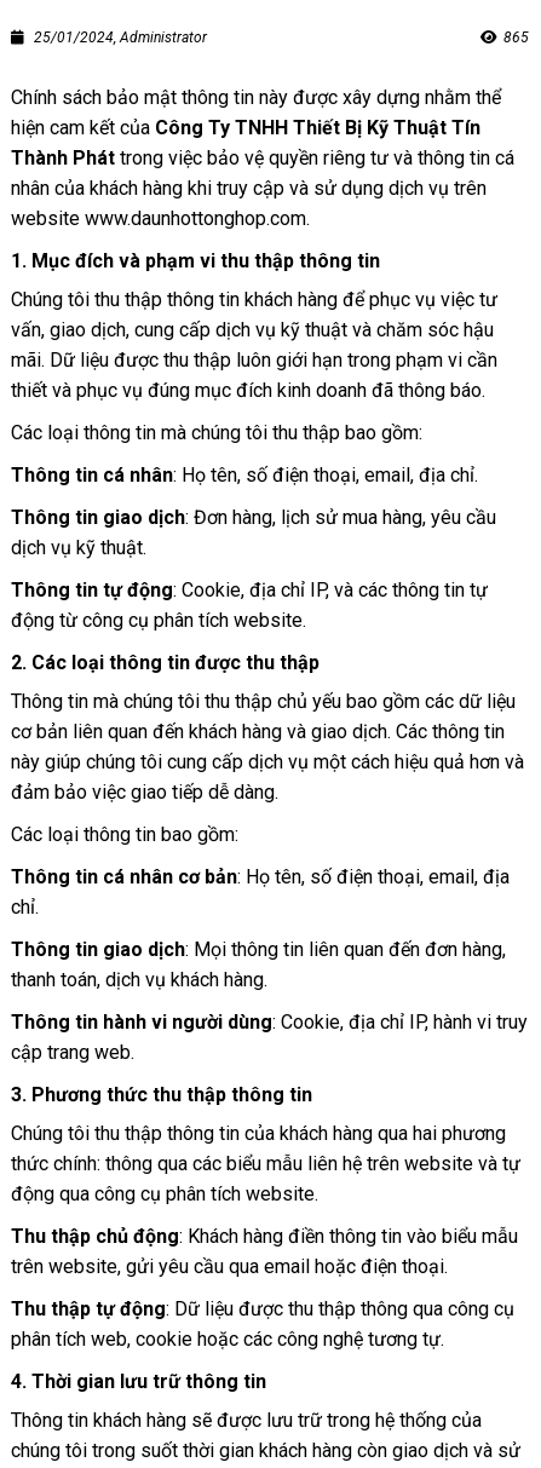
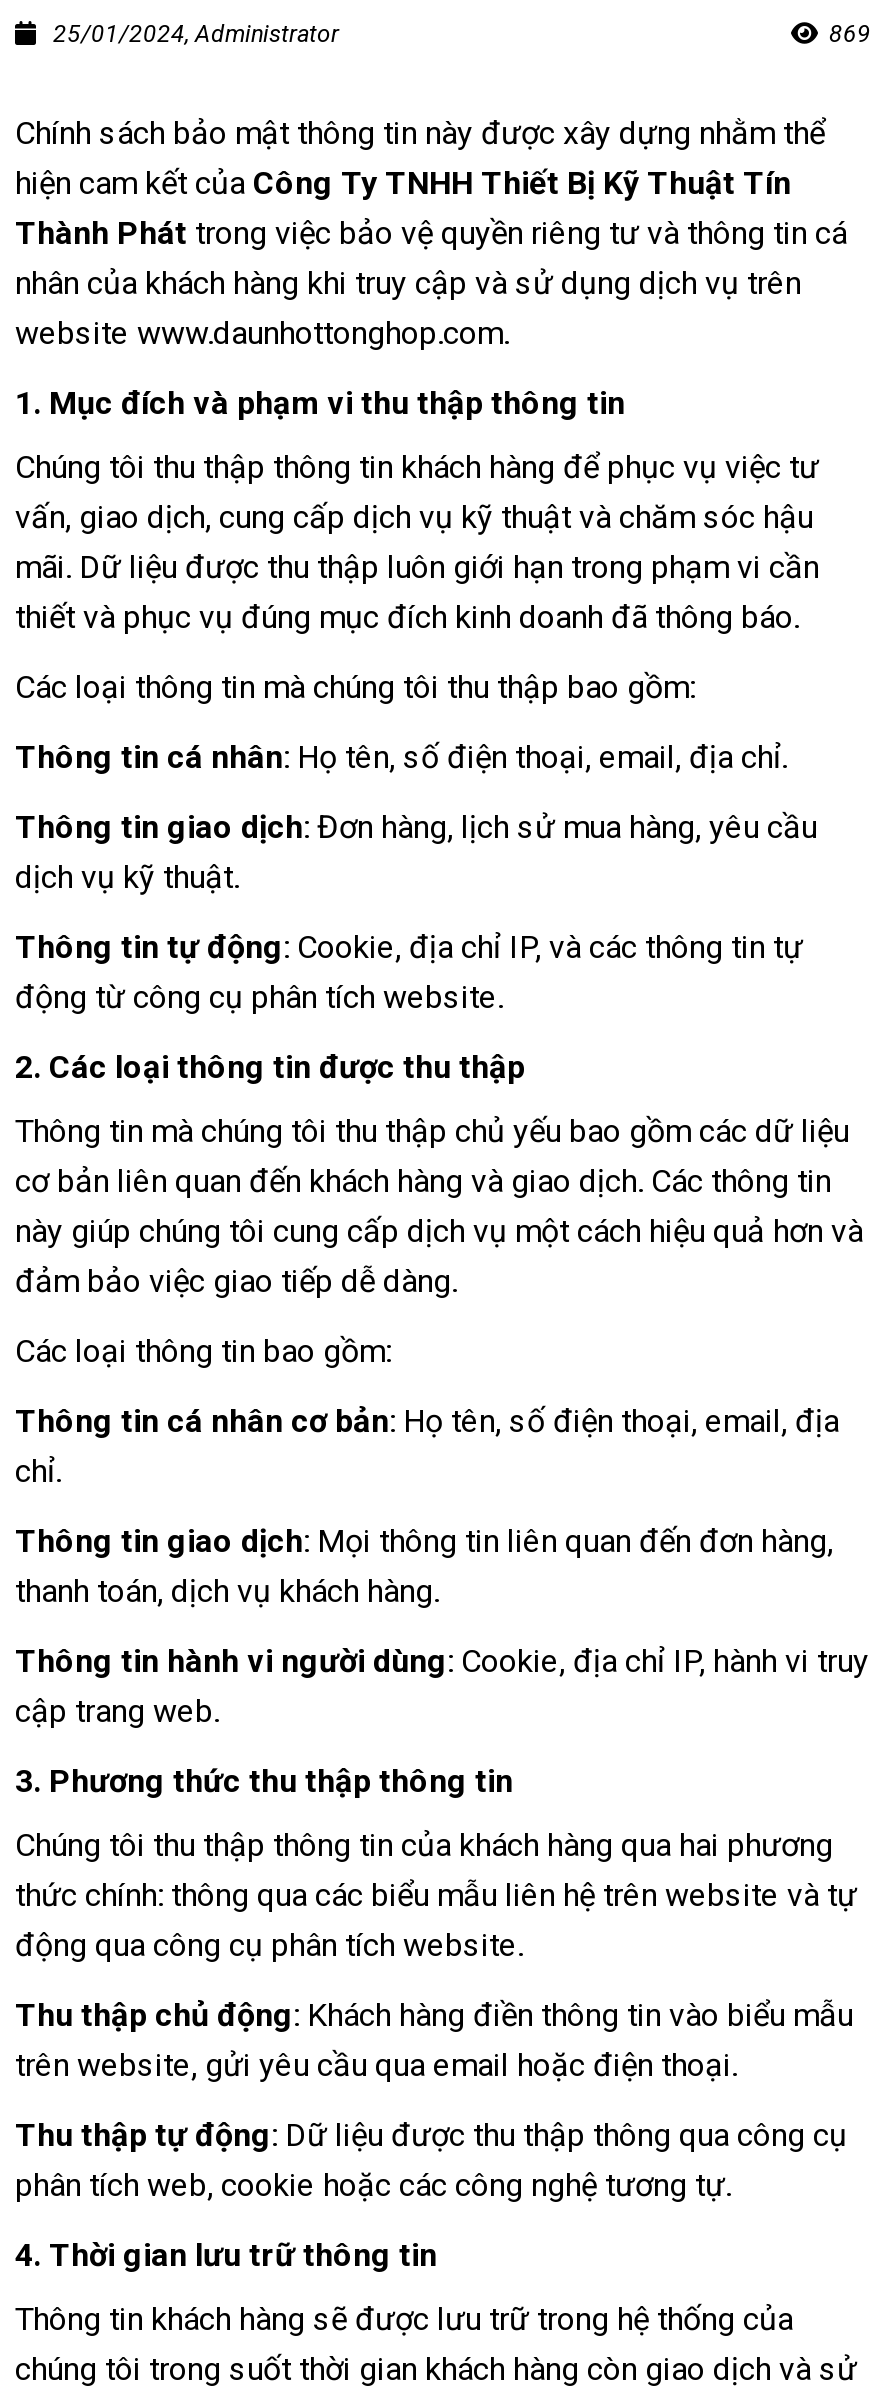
[503,29,529,46] 865 -> [829,20,871,48] 869

